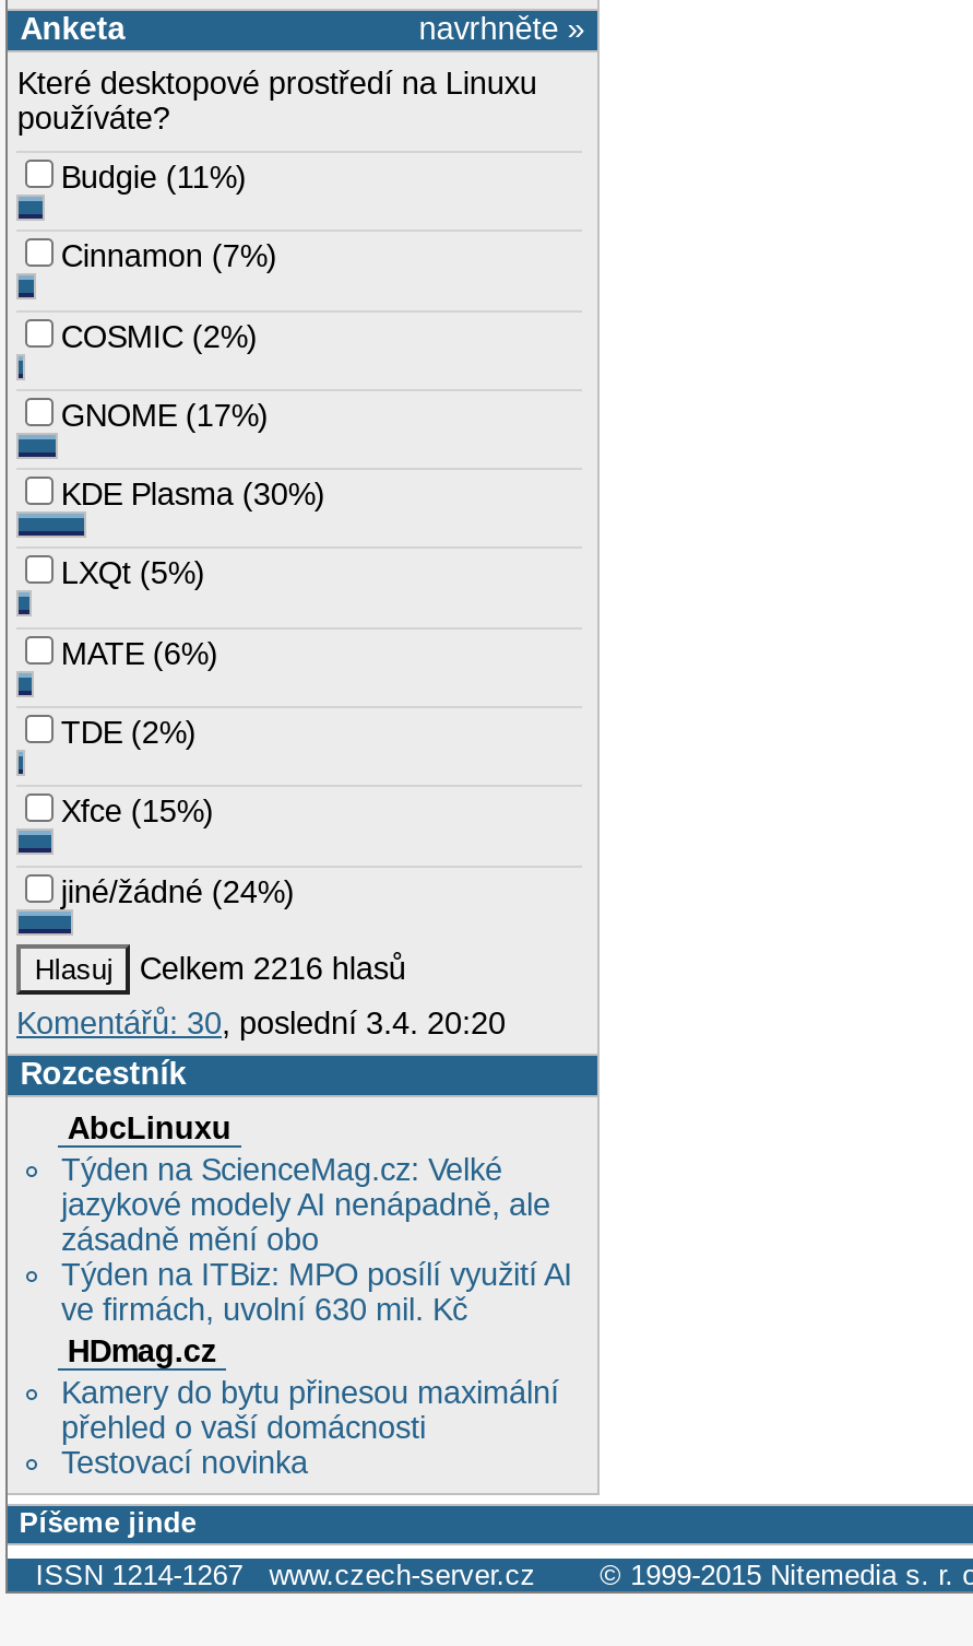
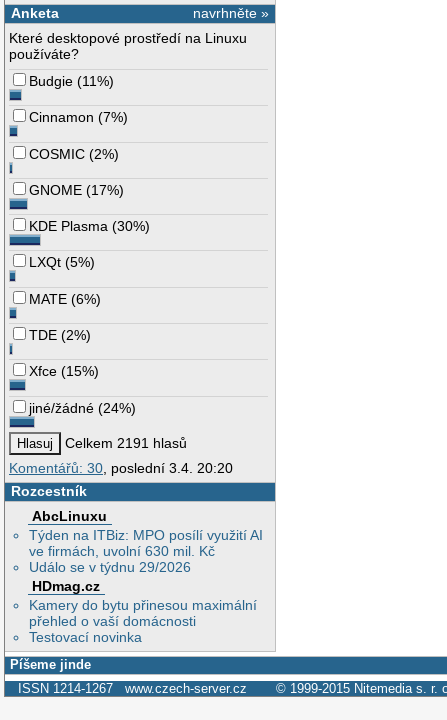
[131,951,406,986] Celkem 2216 hlasů -> [61,435,187,451] Celkem 2191 hlasů
[61,1152,550,1256] Týden na ScienceMag.cz: Velké | jazykové modely AI nenápadně, ale | zásadně mění obo -> none
moved [61,1256,572,1326] -> [29,527,263,559]: Týden na ITBiz: MPO posílí využití AI | ve firmách, uvolní 630 mil. Kč
none -> [29,559,191,575] Událo se v týdnu 29/2026

